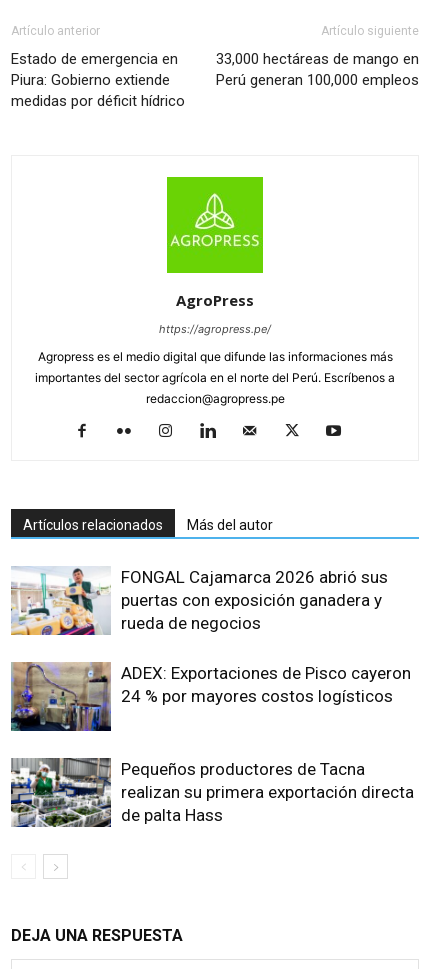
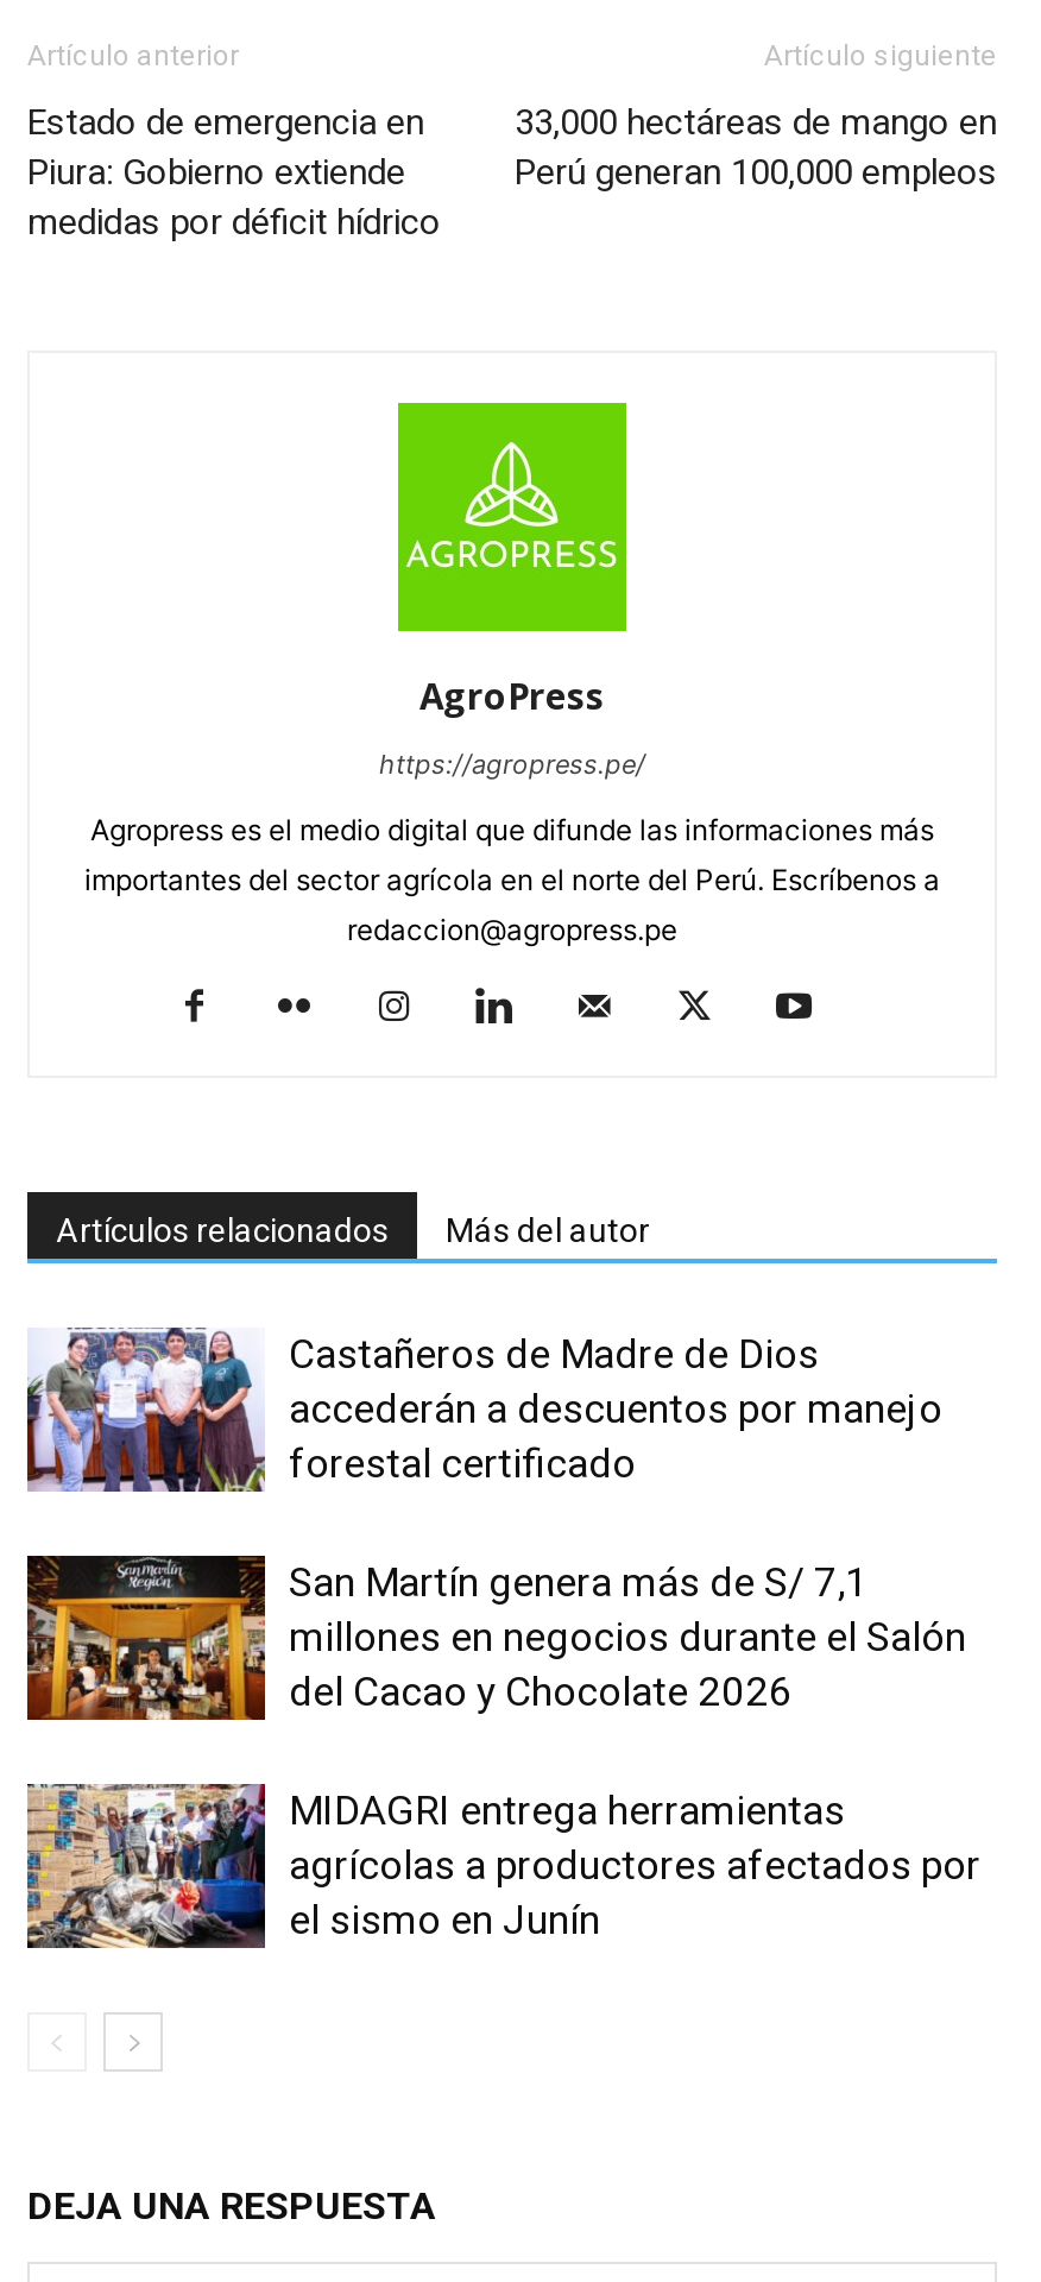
[11,567,388,636] [image] | FONGAL Cajamarca 2026 abrió sus | puertas con exposición ganadera y | rueda de negocios -> [25,1326,942,1493] [image] | Castañeros de Madre de Dios | accederán a descuentos por manejo | forestal certificado
[10,662,411,732] [image] | ADEX: Exportaciones de Pisco cayeron | 24 % por mayores costos logísticos -> [25,1555,966,1723] [image] | San Martín genera más de S/ 7,1 | millones en negocios durante el Salón | del Cacao y Chocolate 2026
[10,758,414,828] [image] | Pequeños productores de Tacna | realizan su primera exportación directa | de palta Hass -> [25,1783,980,1949] [image] | MIDAGRI entrega herramientas | agrícolas a productores afectados por | el sismo en Junín

